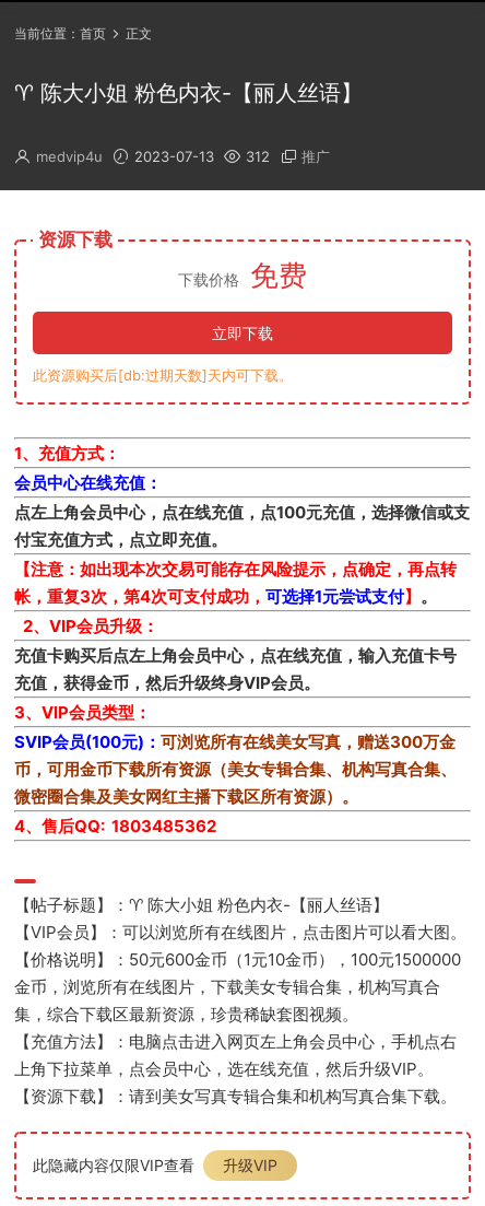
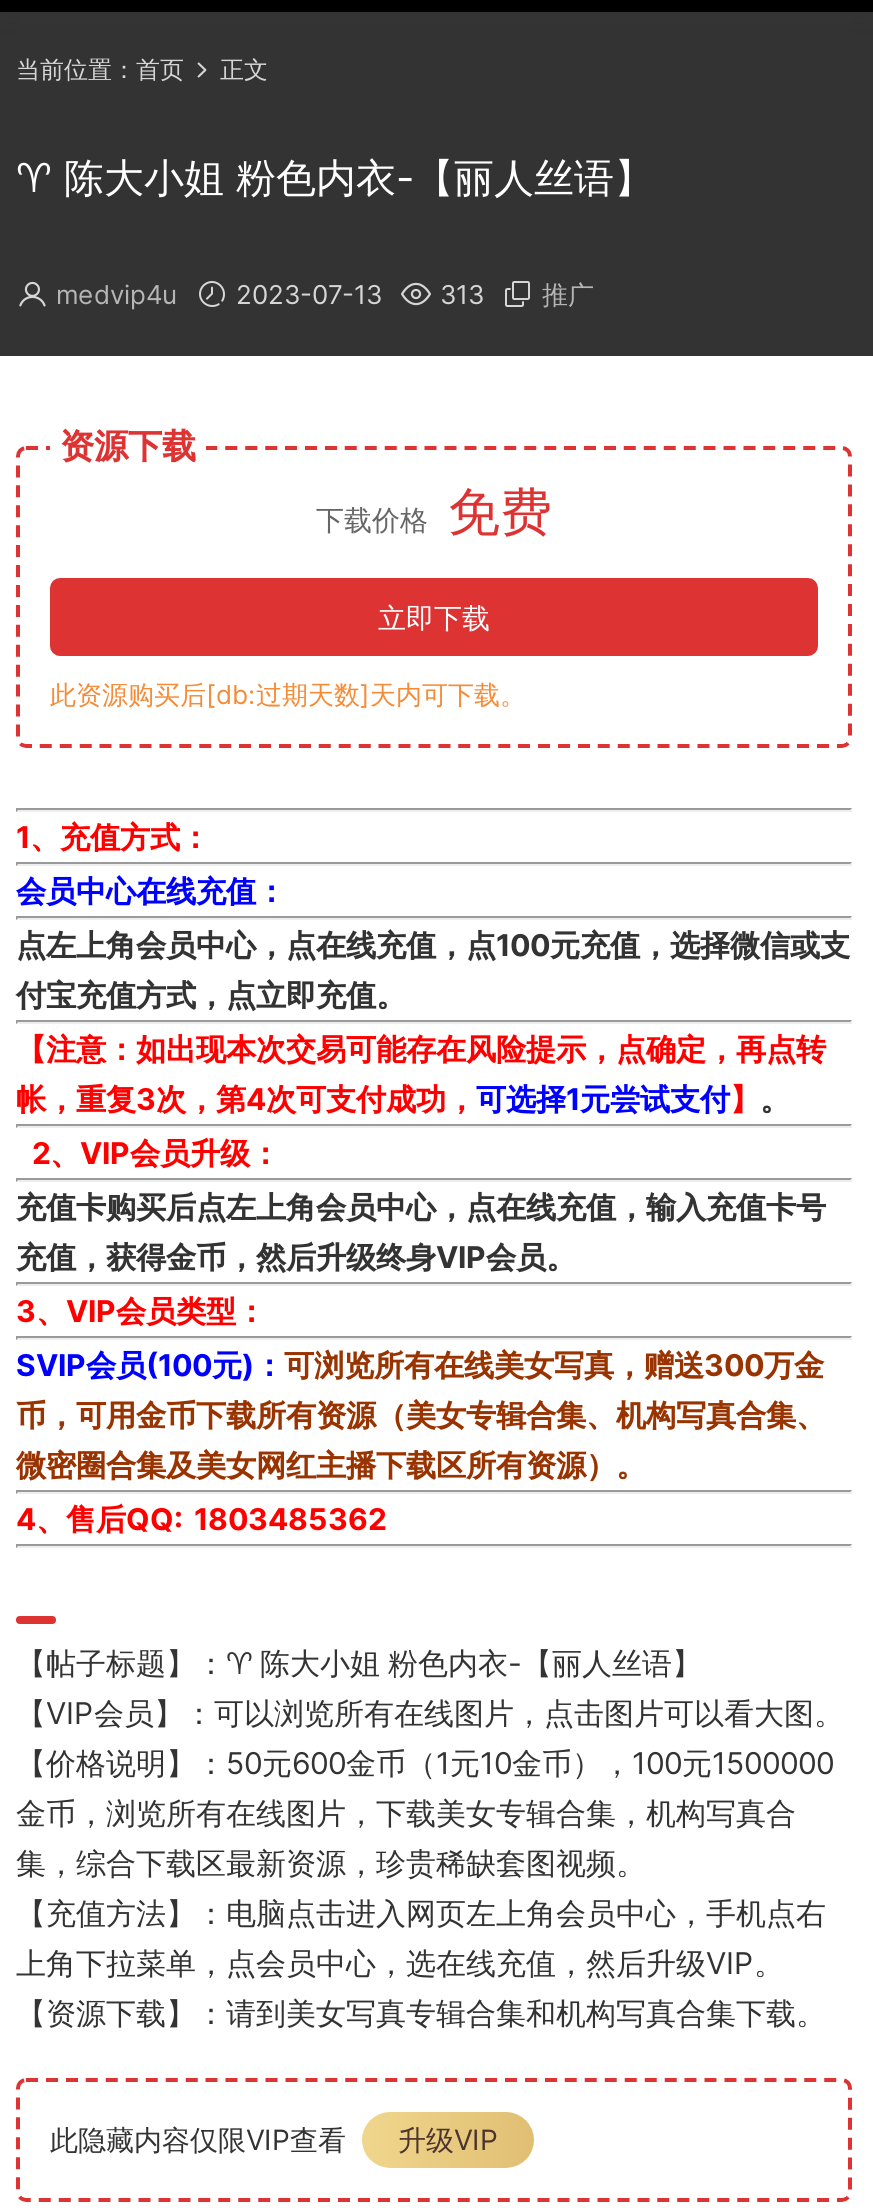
[36,148,330,165] medvip4u 2023-07-13 312 推广 -> [56,278,594,310] medvip4u 2023-07-13 313 推广

